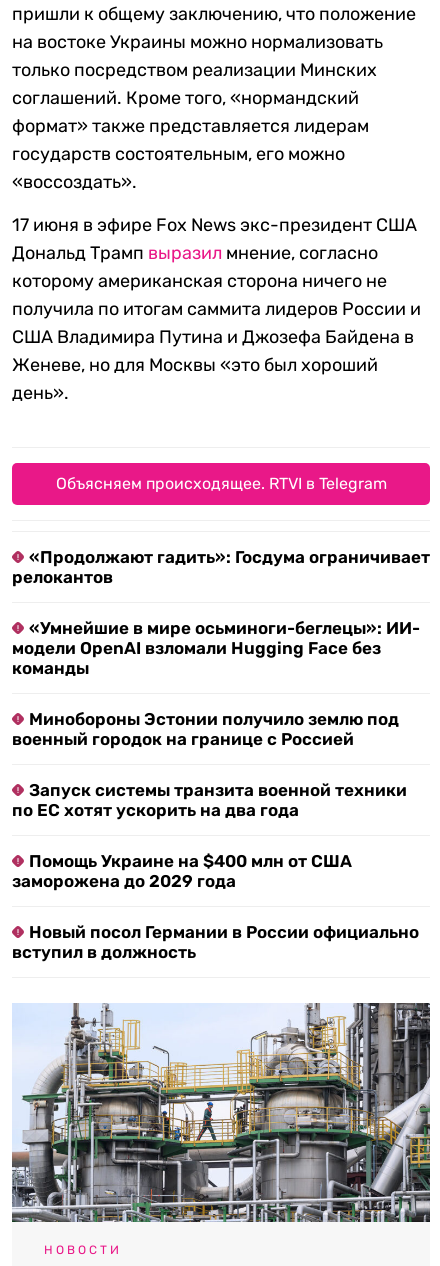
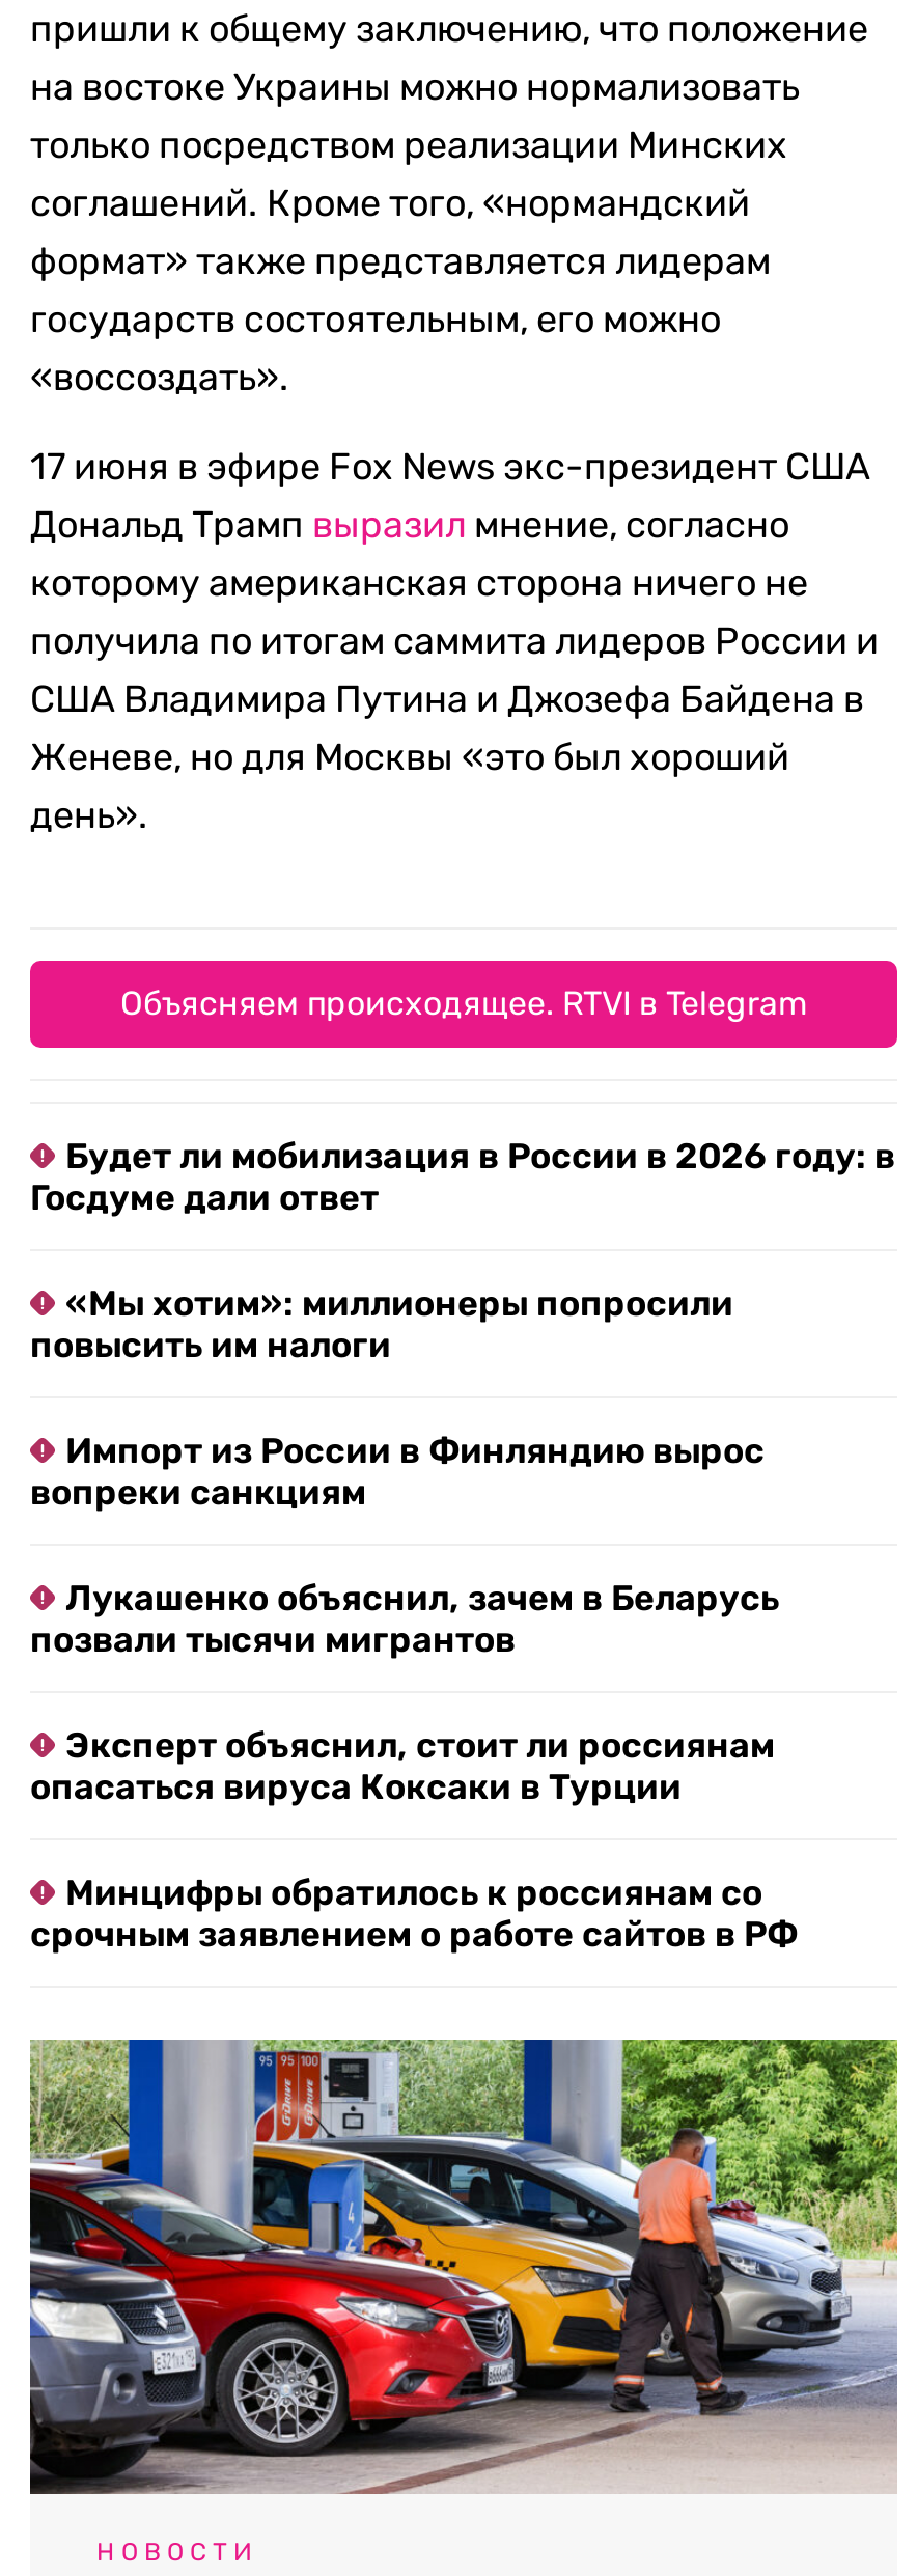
[12,547,430,587] «Продолжают гадить»: Госдума ограничивает | релокантов -> [30,1135,895,1218] Будет ли мобилизация в России в 2026 году: в | Госдуме дали ответ
[12,618,420,678] «Умнейшие в мире осьминоги-беглецы»: ИИ- | модели OpenAI взломали Hugging Face без | команды -> [30,1283,733,1365] «Мы хотим»: миллионеры попросили | повысить им налоги
[12,709,399,749] Минобороны Эстонии получило землю под | военный городок на границе с Россией -> [30,1430,765,1513] Импорт из России в Финляндию вырос | вопреки санкциям
[12,780,407,820] Запуск системы транзита военной техники | по ЕС хотят ускорить на два года -> [30,1577,779,1660] Лукашенко объяснил, зачем в Беларусь | позвали тысячи мигрантов
[12,851,352,891] Помощь Украине на $400 млн от США | заморожена до 2029 года -> [30,1724,775,1807] Эксперт объяснил, стоит ли россиянам | опасаться вируса Коксаки в Турции
[12,922,419,962] Новый посол Германии в России официально | вступил в должность -> [30,1872,798,1955] Минцифры обратилось к россиянам со | срочным заявлением о работе сайтов в РФ
[12,1002,431,1223] [image] -> [28,2038,899,2494] [image]

